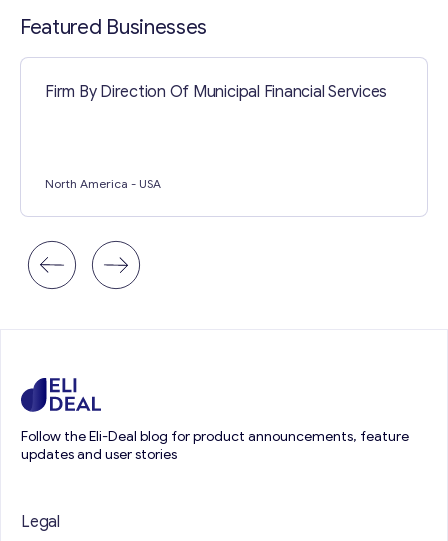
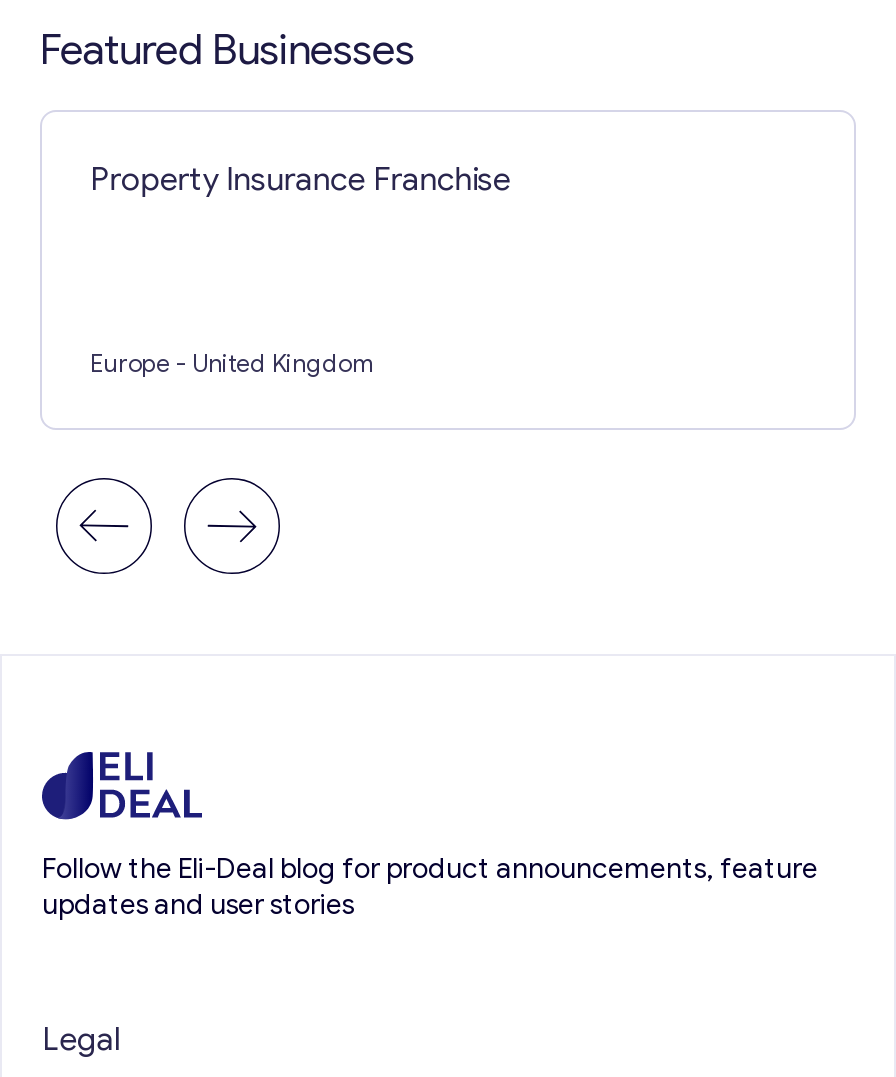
[45,82,387,102] Firm By Direction Of Municipal Financial Services -> [90,160,511,200] Property Insurance Franchise
[45,176,161,191] North America - USA -> [90,348,374,378] Europe - United Kingdom

